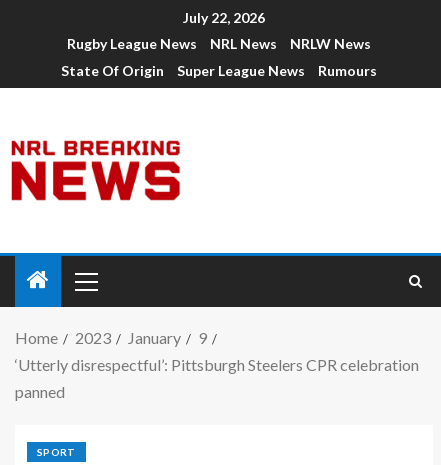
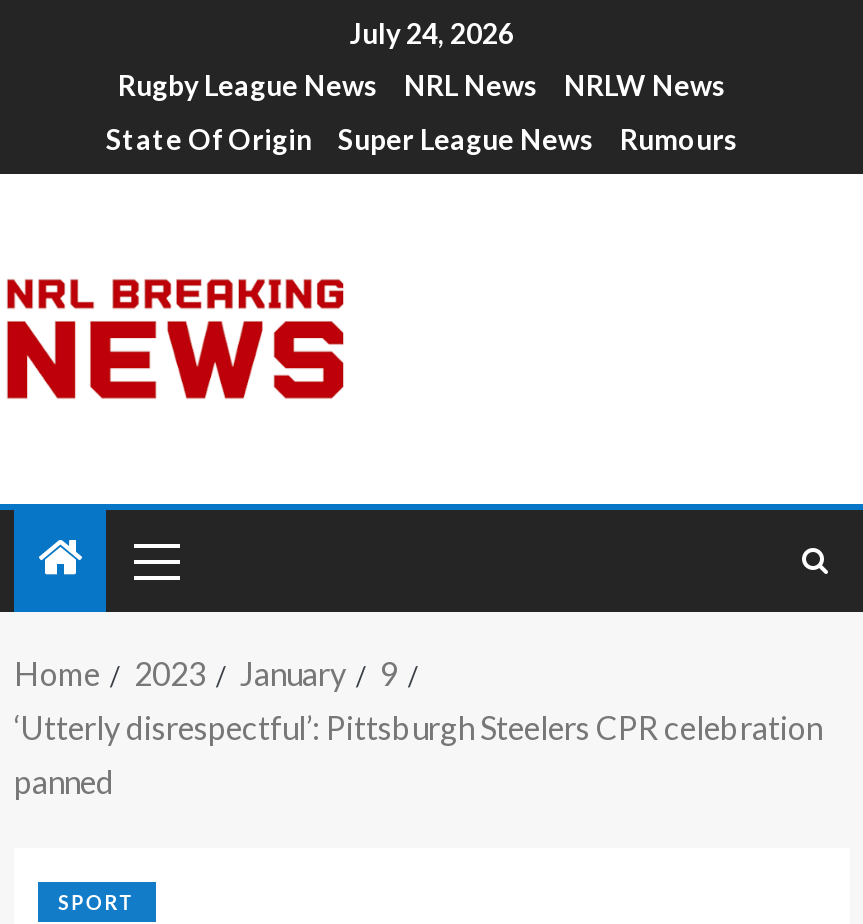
[183,9,265,26] July 22, 2026 -> [350,17,514,51] July 24, 2026

